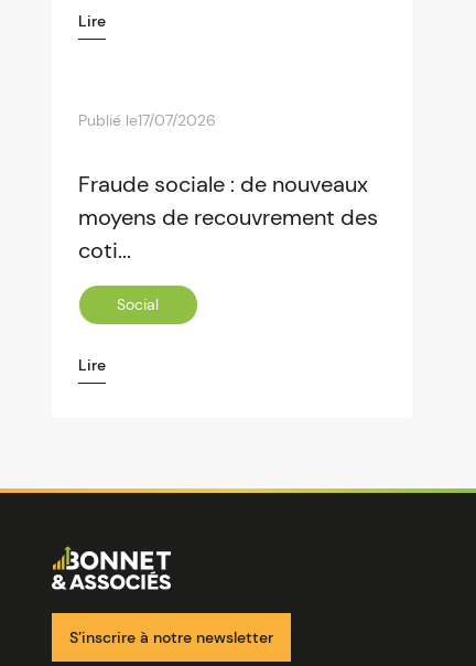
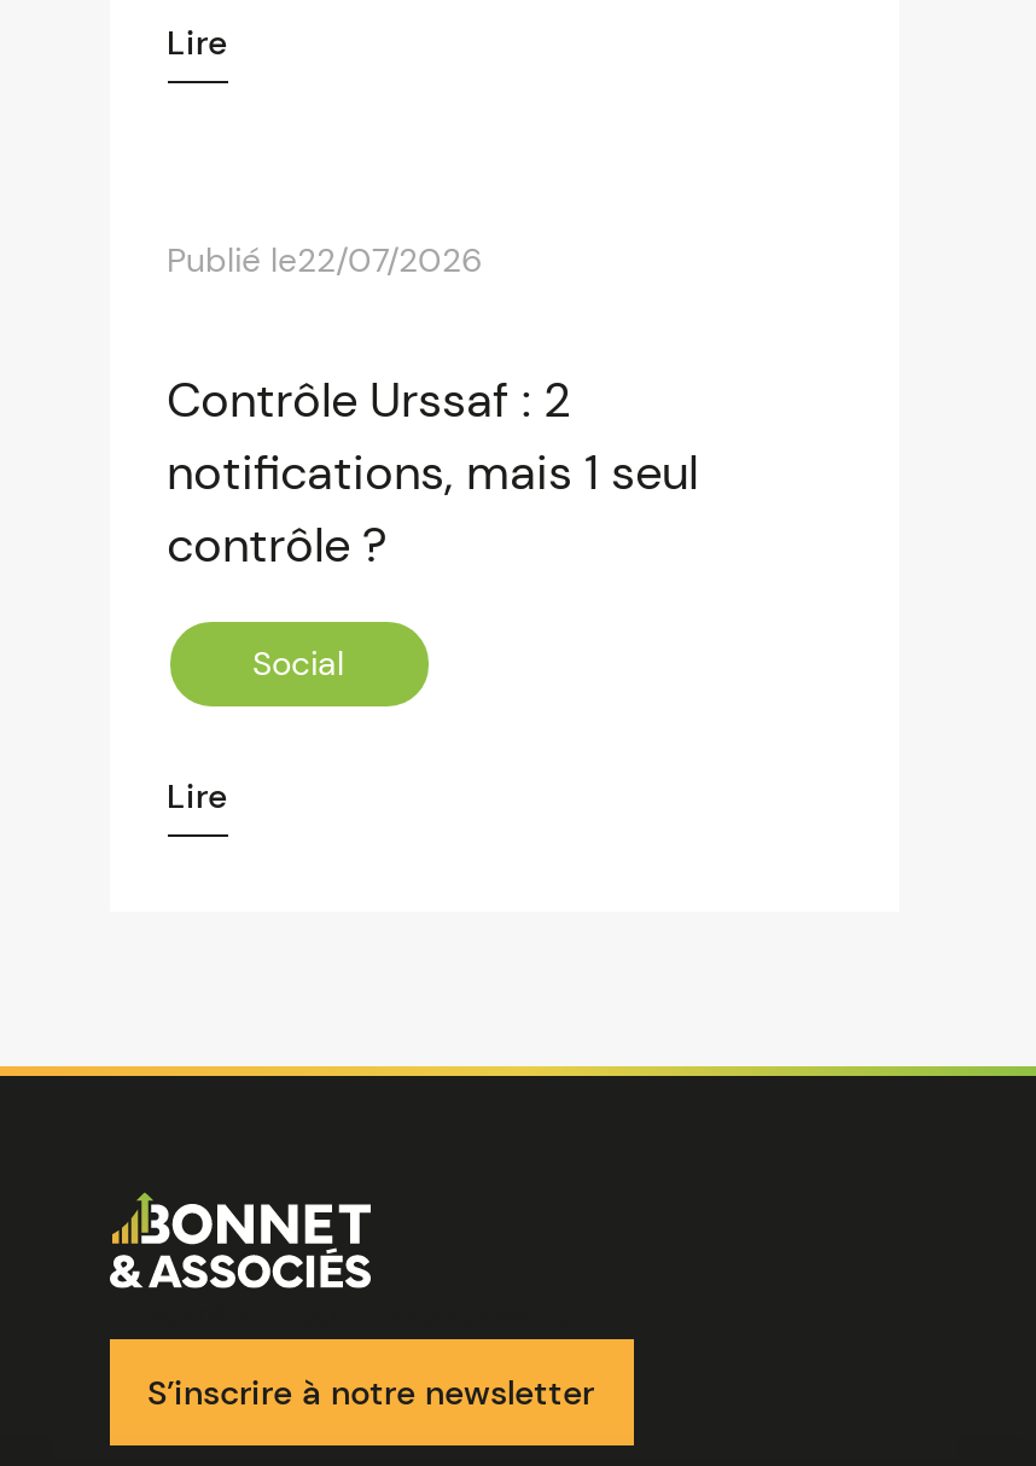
[78,110,215,130] Publié le17/07/2026 -> [167,238,483,281] Publié le22/07/2026
[78,170,377,265] Fraude sociale : de nouveaux | moyens de recouvrement des | coti... -> [167,368,698,576] Contrôle Urssaf : 2 | notifications, mais 1 seul | contrôle ?

